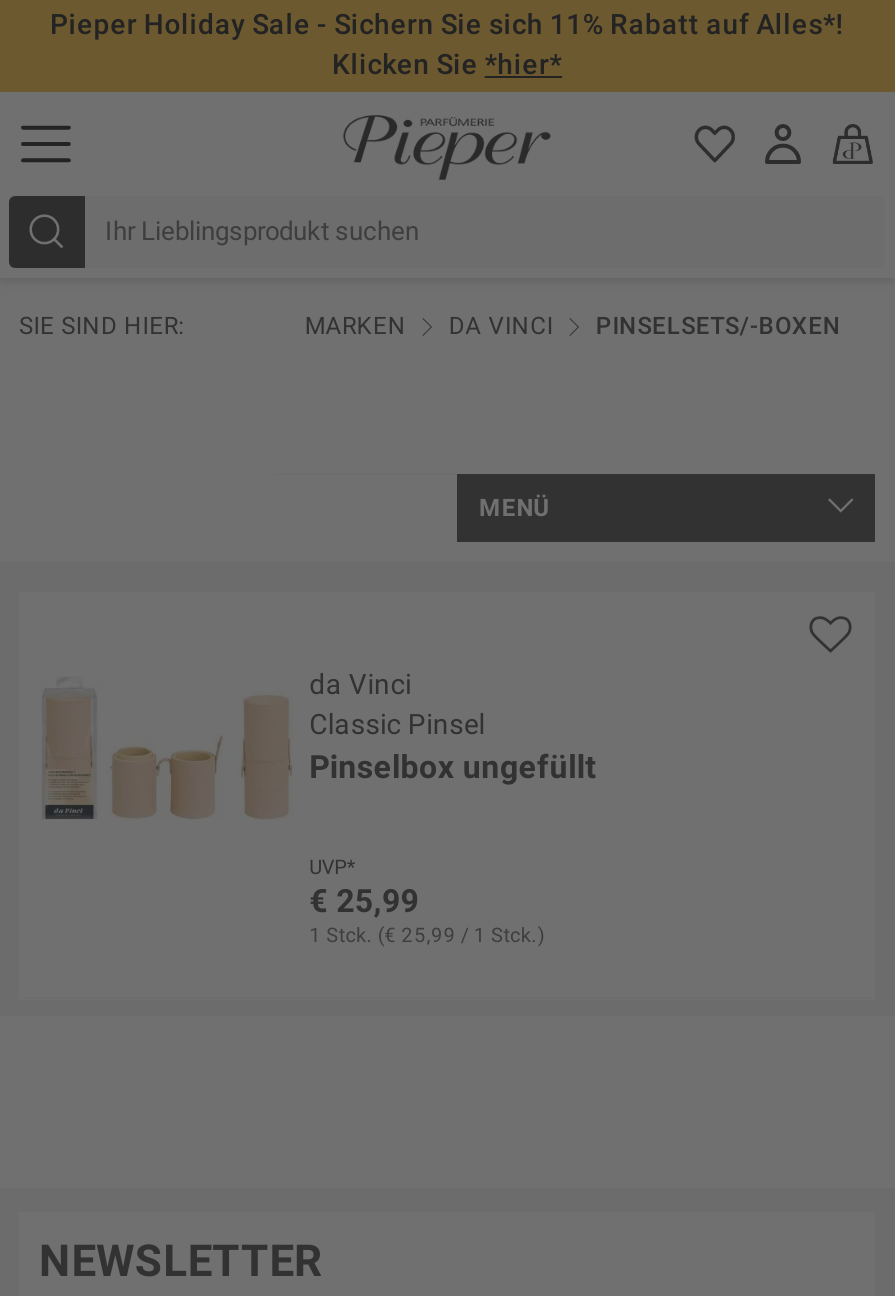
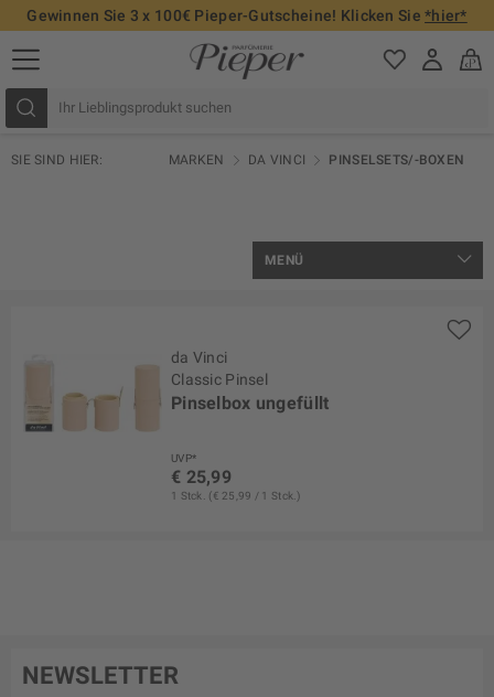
[50,8,844,80] Pieper Holiday Sale - Sichern Sie sich 11% Rabatt auf Alles*! | Klicken Sie *hier* -> [27,7,467,24] Gewinnen Sie 3 x 100€ Pieper-Gutscheine! Klicken Sie *hier*

